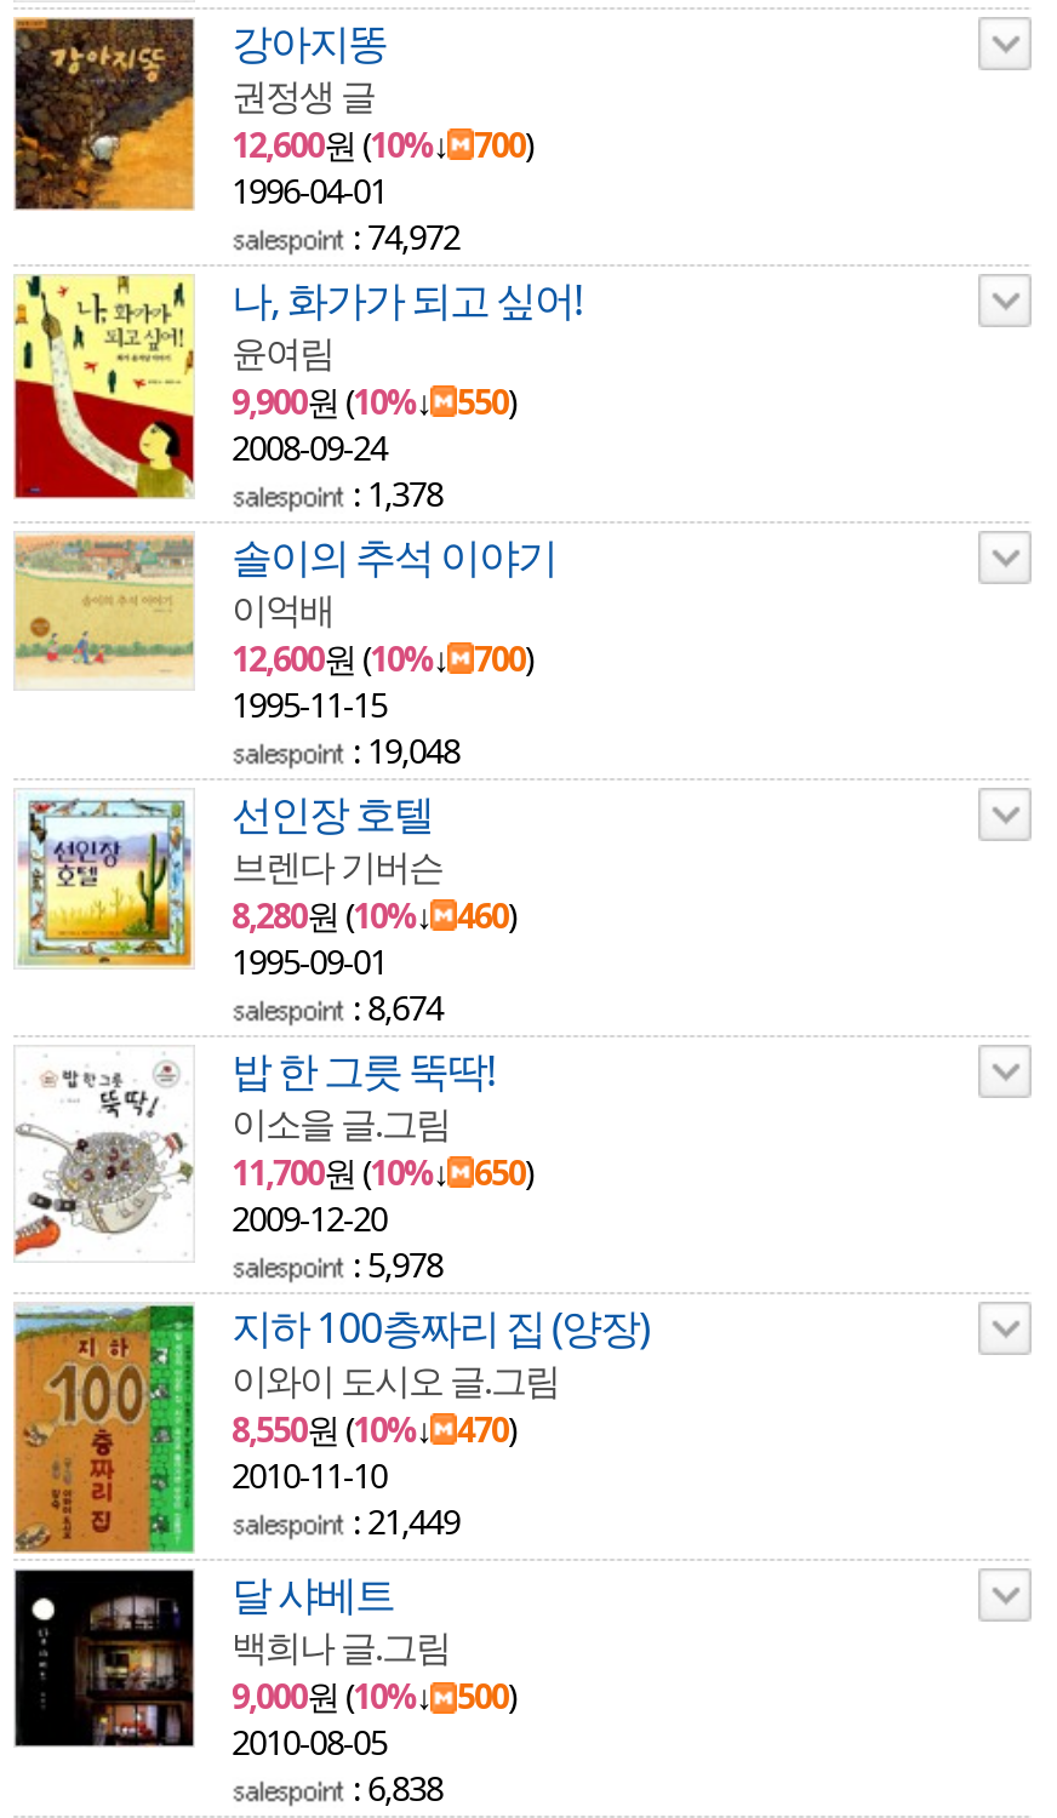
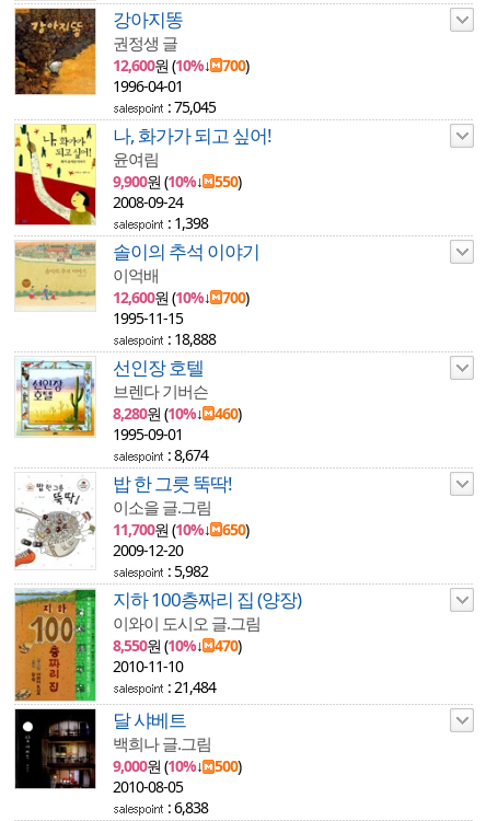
[345,214,459,260] : 74,972 -> [164,97,216,117] : 75,045
[345,471,442,517] : 1,378 -> [164,213,208,233] : 1,398
[345,728,459,774] : 19,048 -> [164,329,216,349] : 18,888
[345,1242,442,1288] : 5,978 -> [164,561,208,581] : 5,982
[345,1499,459,1545] : 21,449 -> [164,677,216,698] : 21,484

